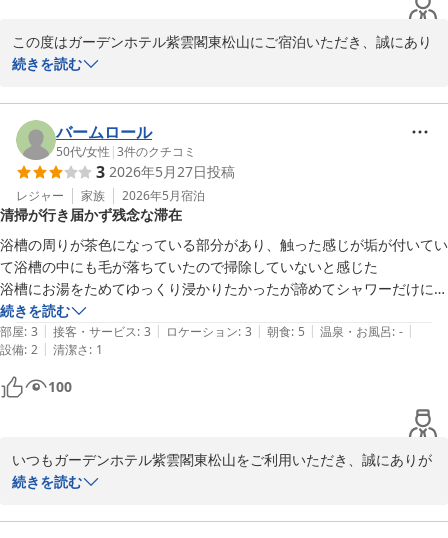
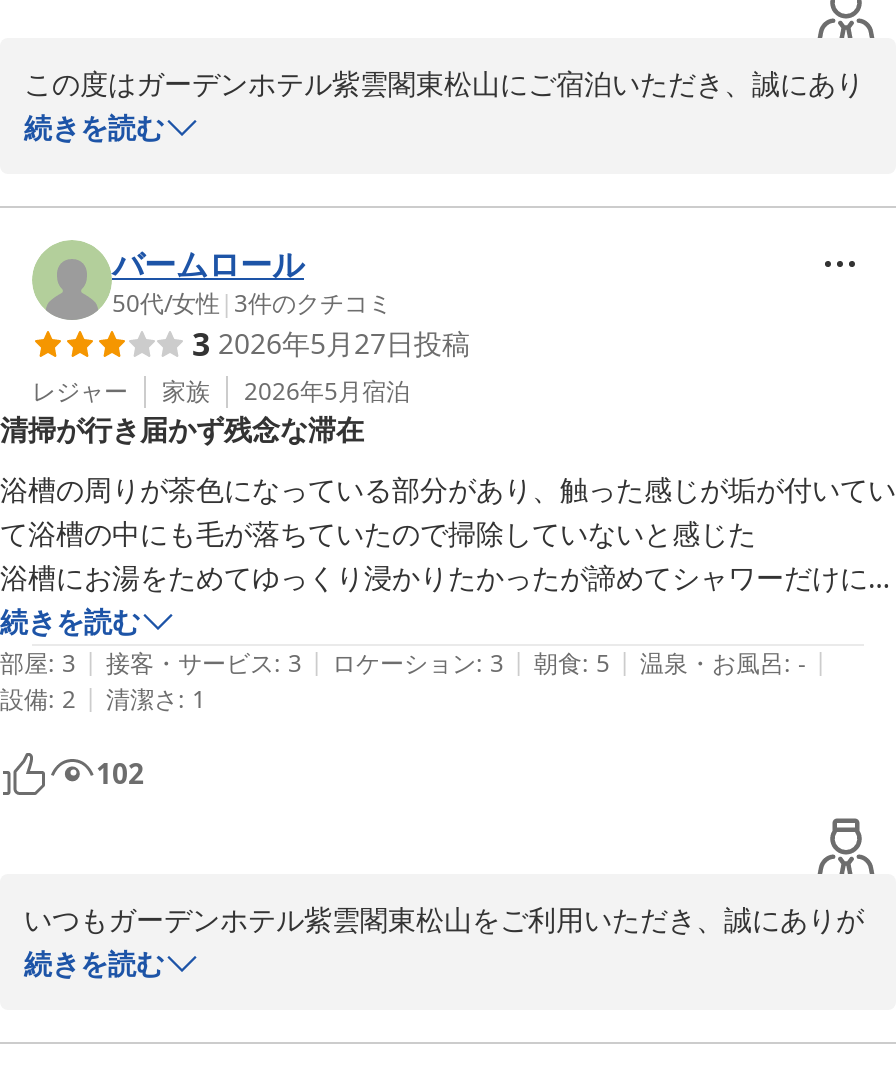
[48,377,72,396] 100 -> [96,754,144,792] 102

